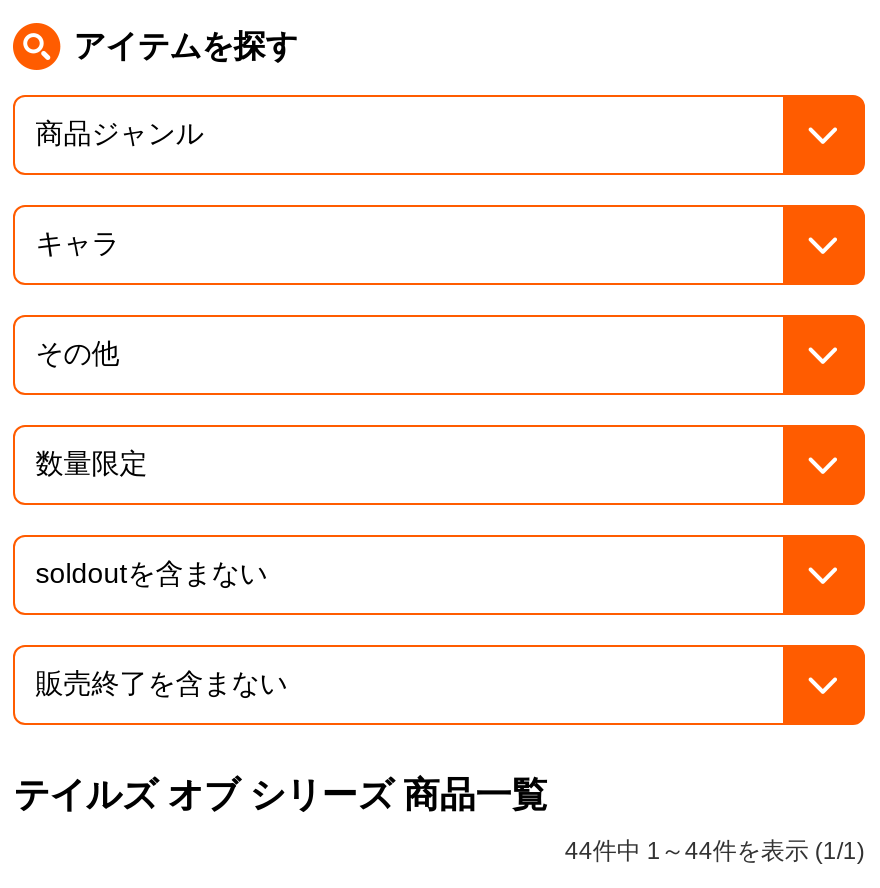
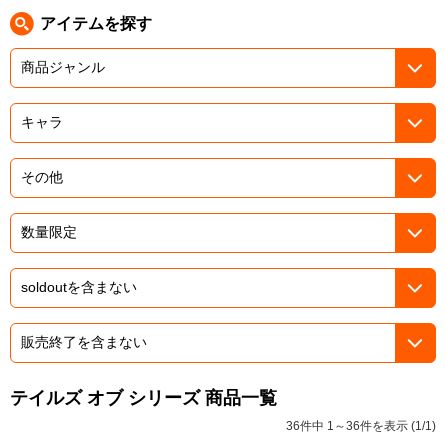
[565,837,865,865] 44件中 1～44件を表示 (1/1) -> [286,419,436,433] 36件中 1～36件を表示 (1/1)

